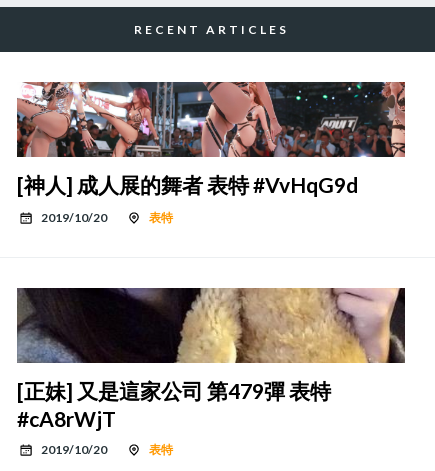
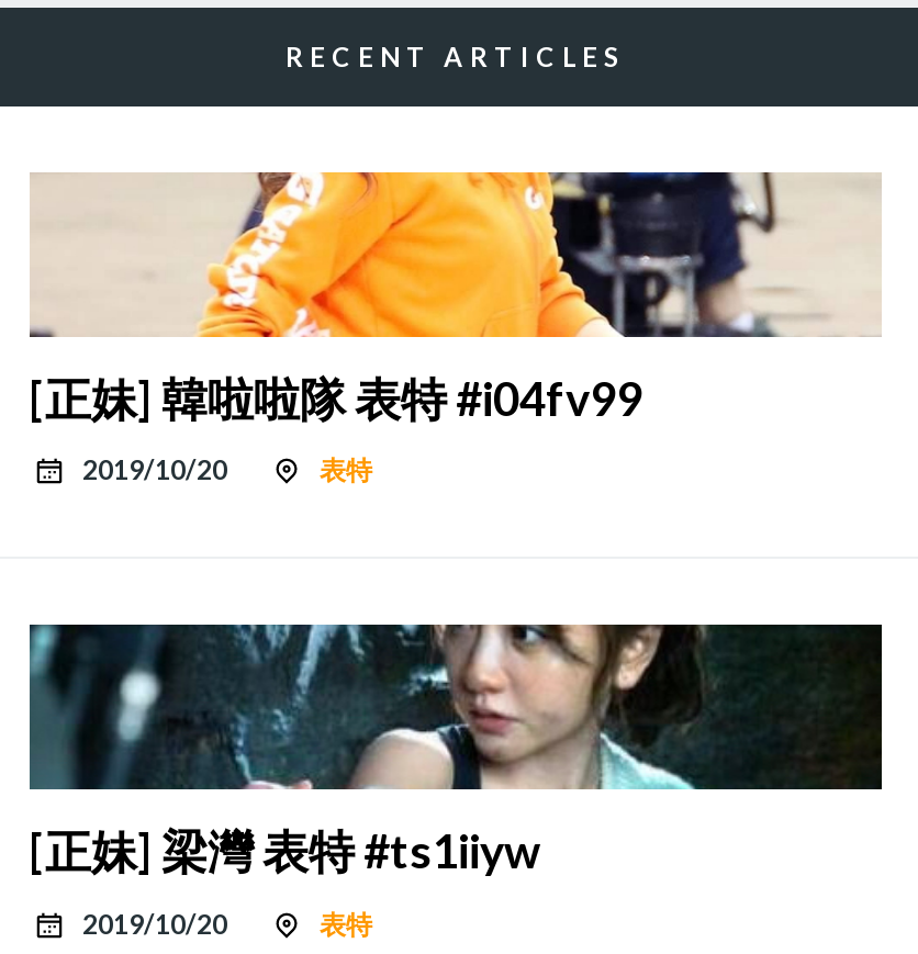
[16,81,406,197] [image] | [神人] 成人展的舞者 表特 #VvHqG9d -> [30,170,882,424] [image] | [正妹] 韓啦啦隊 表特 #i04fv99
[17,287,405,431] [image] | [正妹] 又是這家公司 第479彈 表特 | #cA8rWjT -> [30,622,882,878] [image] | [正妹] 梁灣 表特 #ts1iiyw

